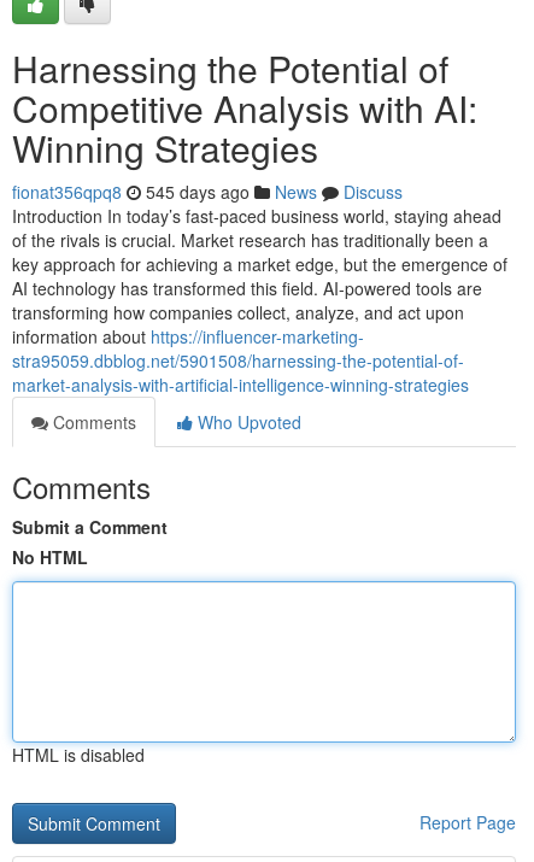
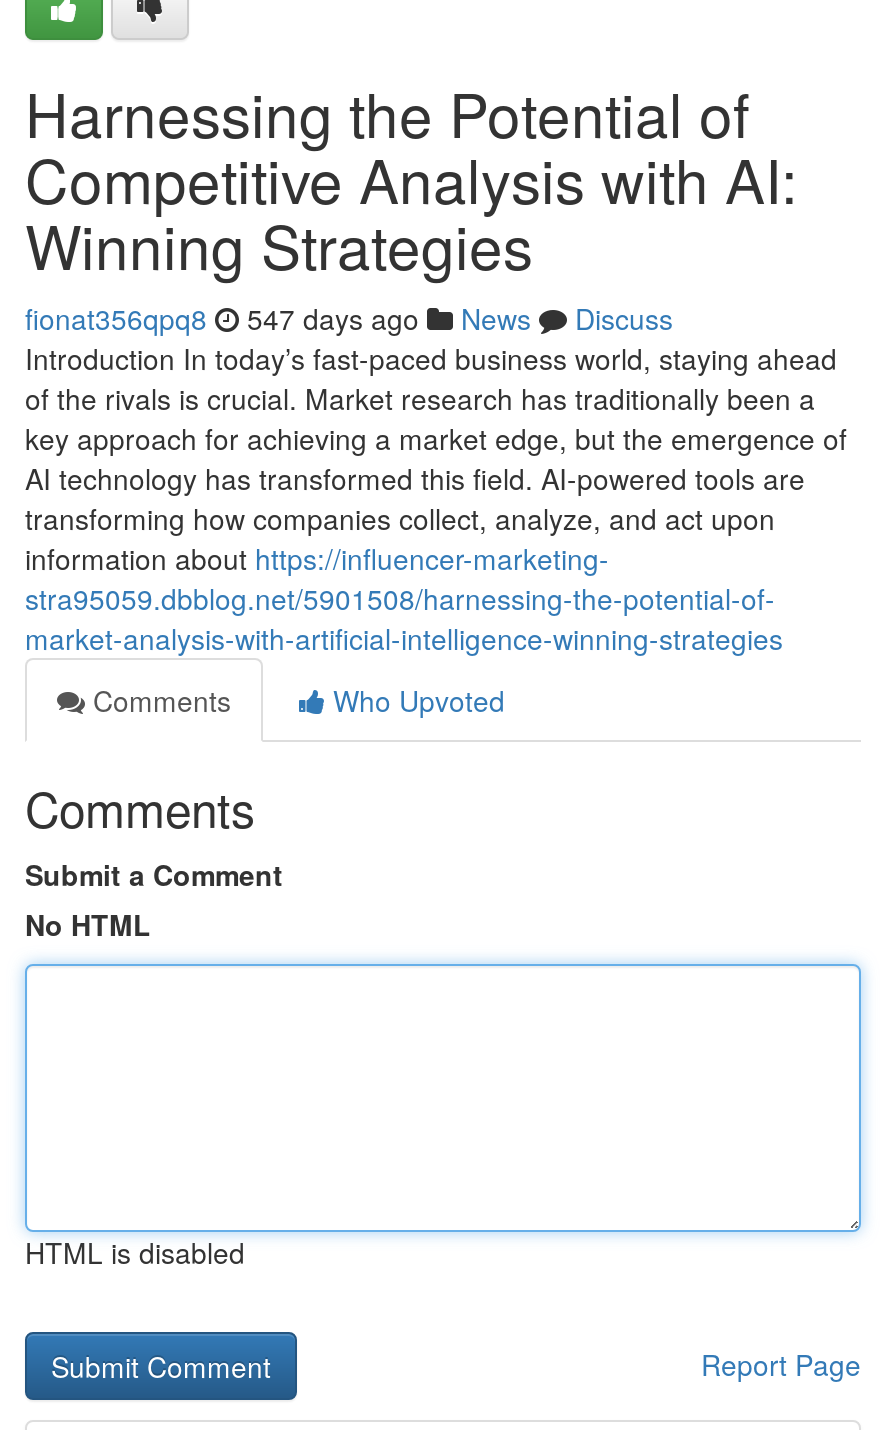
[12,180,403,204] fionat356qpq8 545 days ago News Discuss -> [25,298,673,338] fionat356qpq8 547 days ago News Discuss

